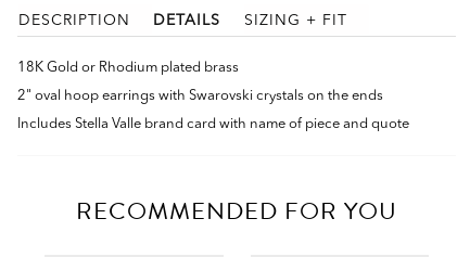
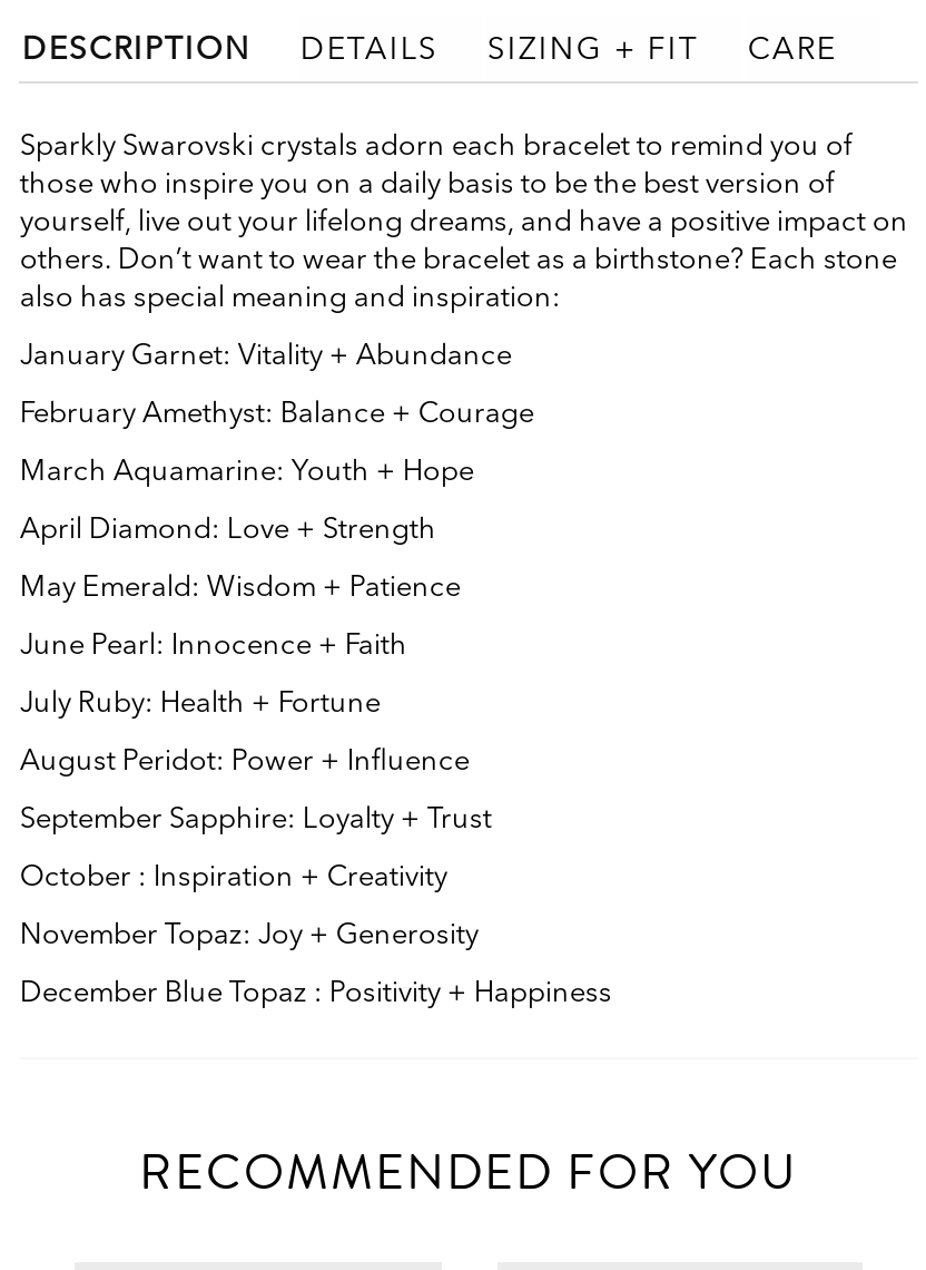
[18,61,410,131] 18K Gold or Rhodium plated brass | 2" oval hoop earrings with Swarovski crystals on the ends | Includes Stella Valle brand card with name of piece and quote -> [20,35,908,1008] CARE | Sparkly Swarovski crystals adorn each bracelet to remind you of | those who inspire you on a daily basis to be the best version of | yourself, live out your lifelong dreams, and have a positive impact on | others. Don’t want to wear the bracelet as a birthstone? Each stone | also has special meaning and inspiration: | January Garnet: Vitality + Abundance | February Amethyst: Balance + Courage | March Aquamarine: Youth + Hope | April Diamond: Love + Strength | May Emerald: Wisdom + Patience | June Pearl: Innocence + Faith | July Ruby: Health + Fortune | August Peridot: Power + Influence | September Sapphire: Loyalty + Trust | October : Inspiration + Creativity | November Topaz: Joy + Generosity | December Blue Topaz : Positivity + Happiness

